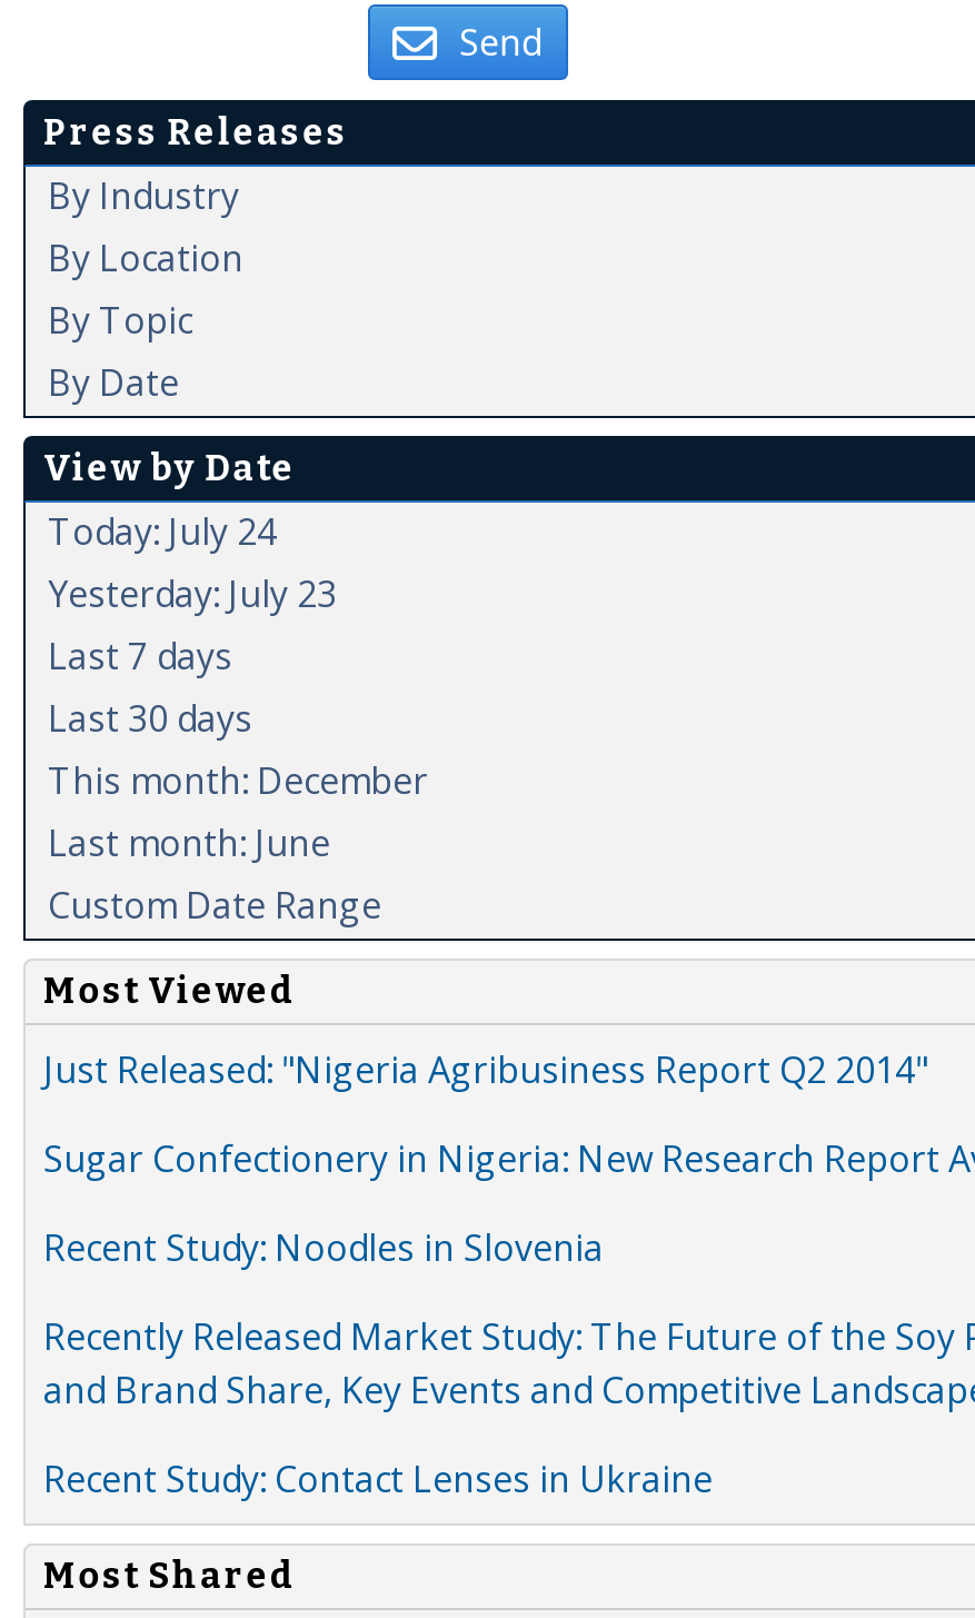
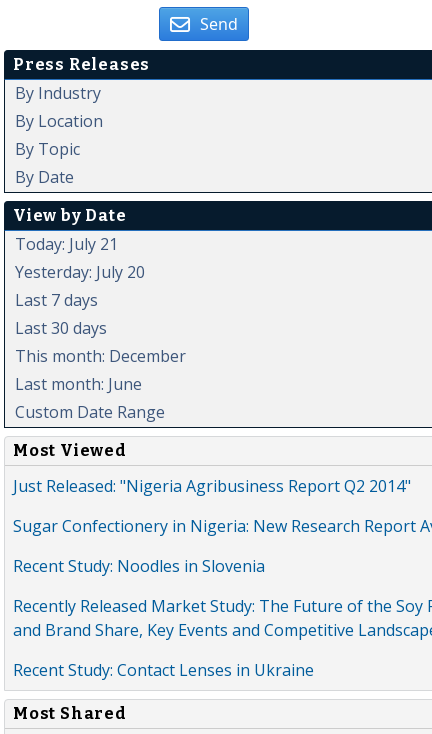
[48,507,277,556] Today: July 24 -> [15,233,118,255] Today: July 21
[48,569,337,618] Yesterday: July 23 -> [15,261,145,283] Yesterday: July 20

